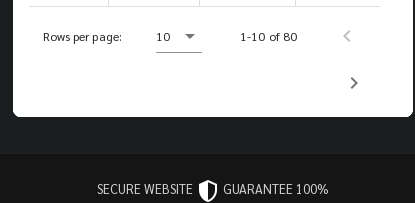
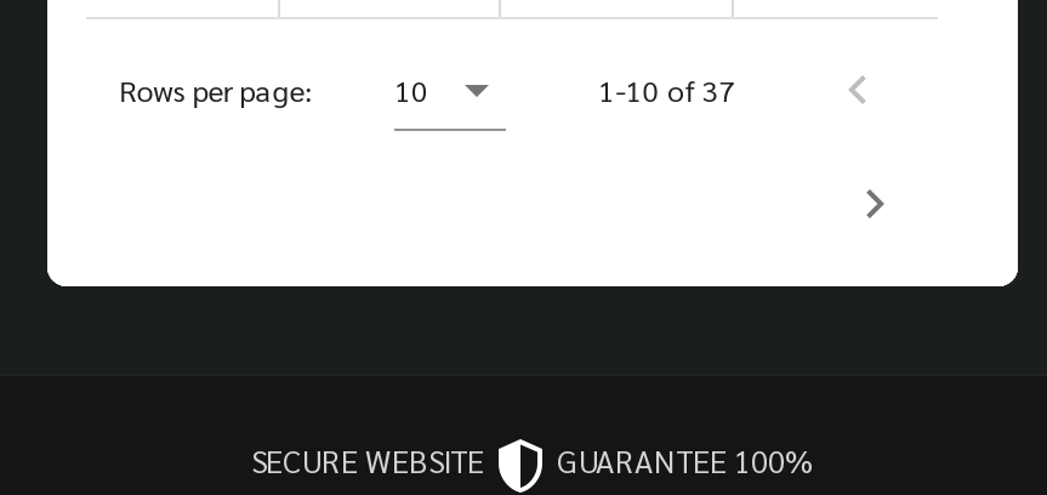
[240,28,297,44] 1-10 of 80 -> [598,70,736,109] 1-10 of 37

